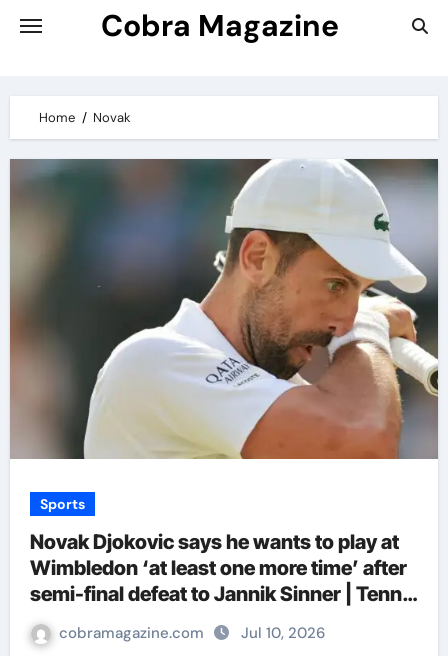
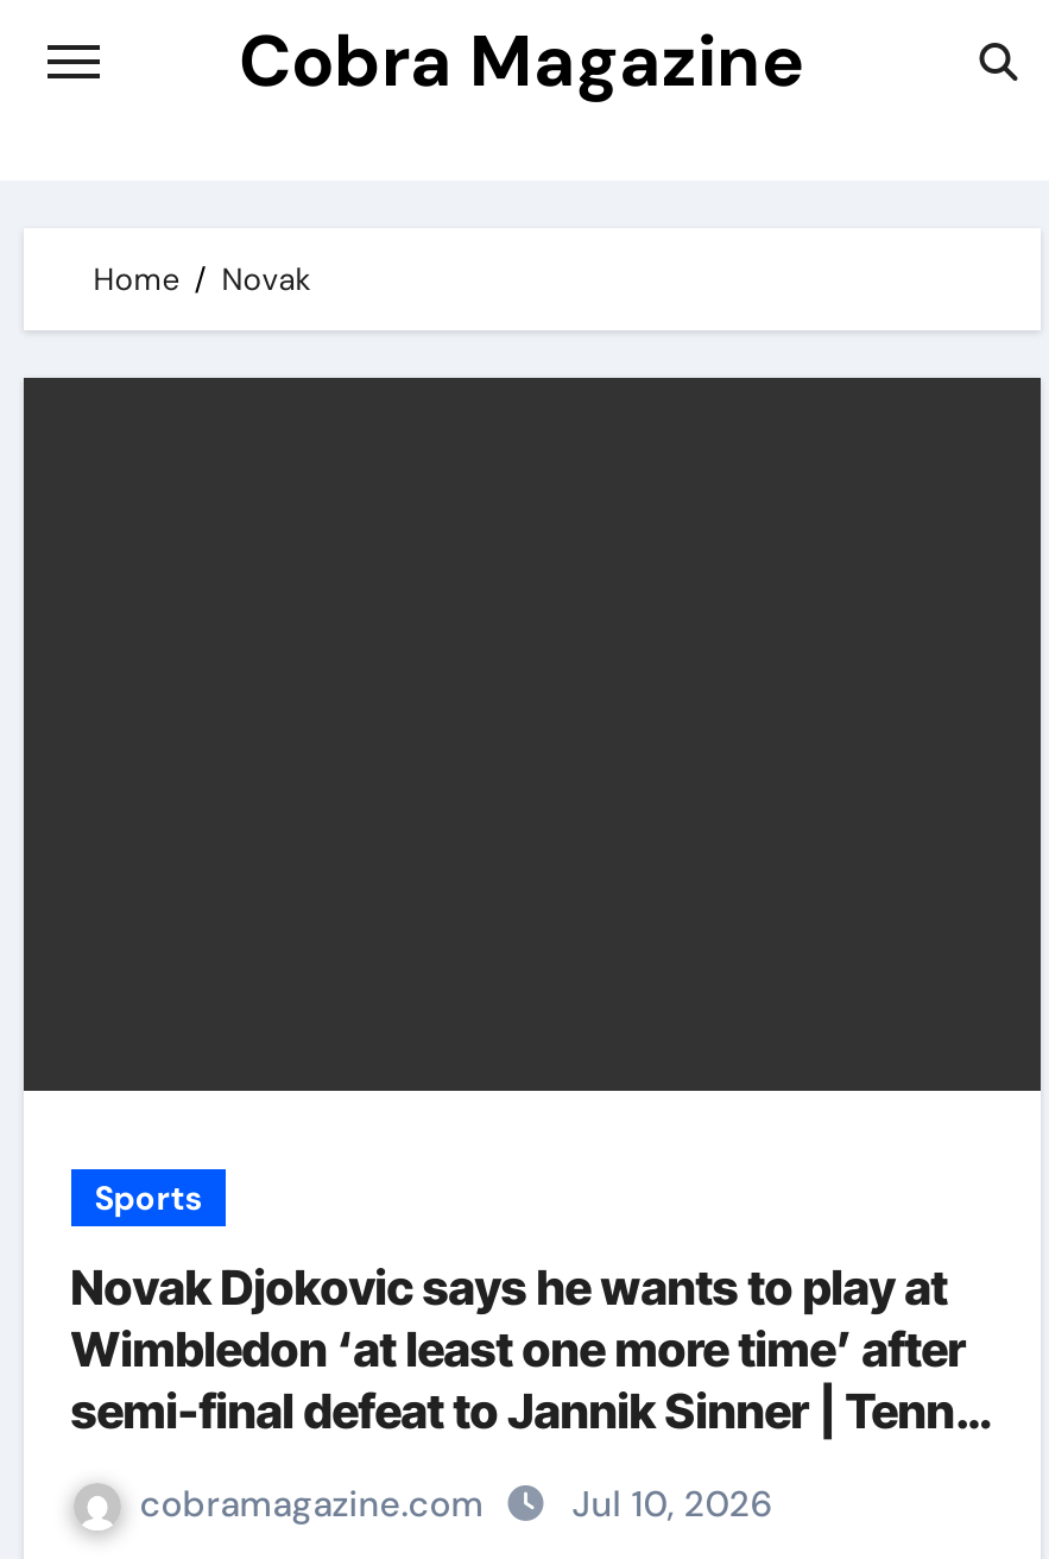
[9,158,439,460] [image] -> none

